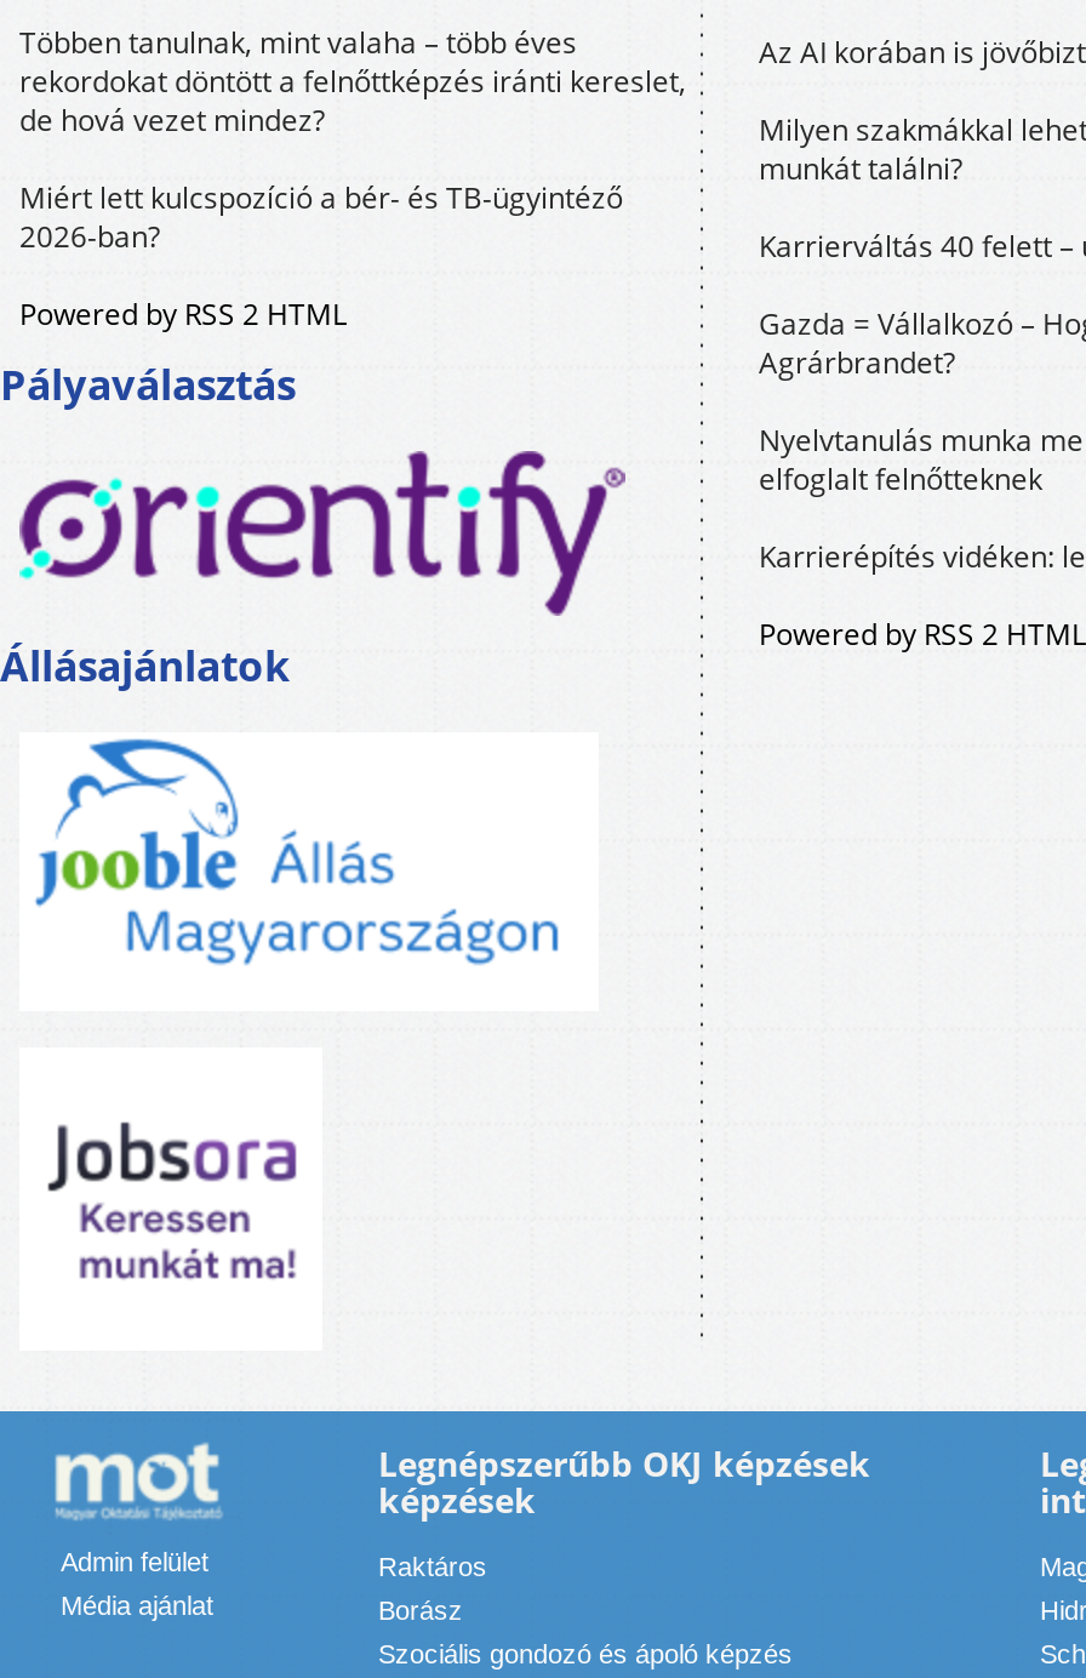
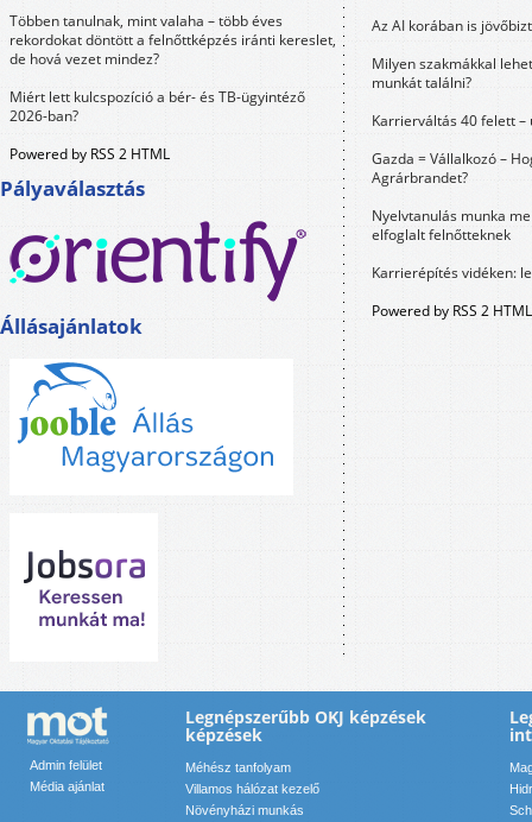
[378,1551,487,1580] Raktáros -> [185,760,291,774] Méhész tanfolyam
[378,1595,463,1624] Borász -> [185,781,319,795] Villamos hálózat kezelő
[378,1638,793,1667] Szociális gondozó és ápoló képzés -> [185,803,304,817] Növényházi munkás

